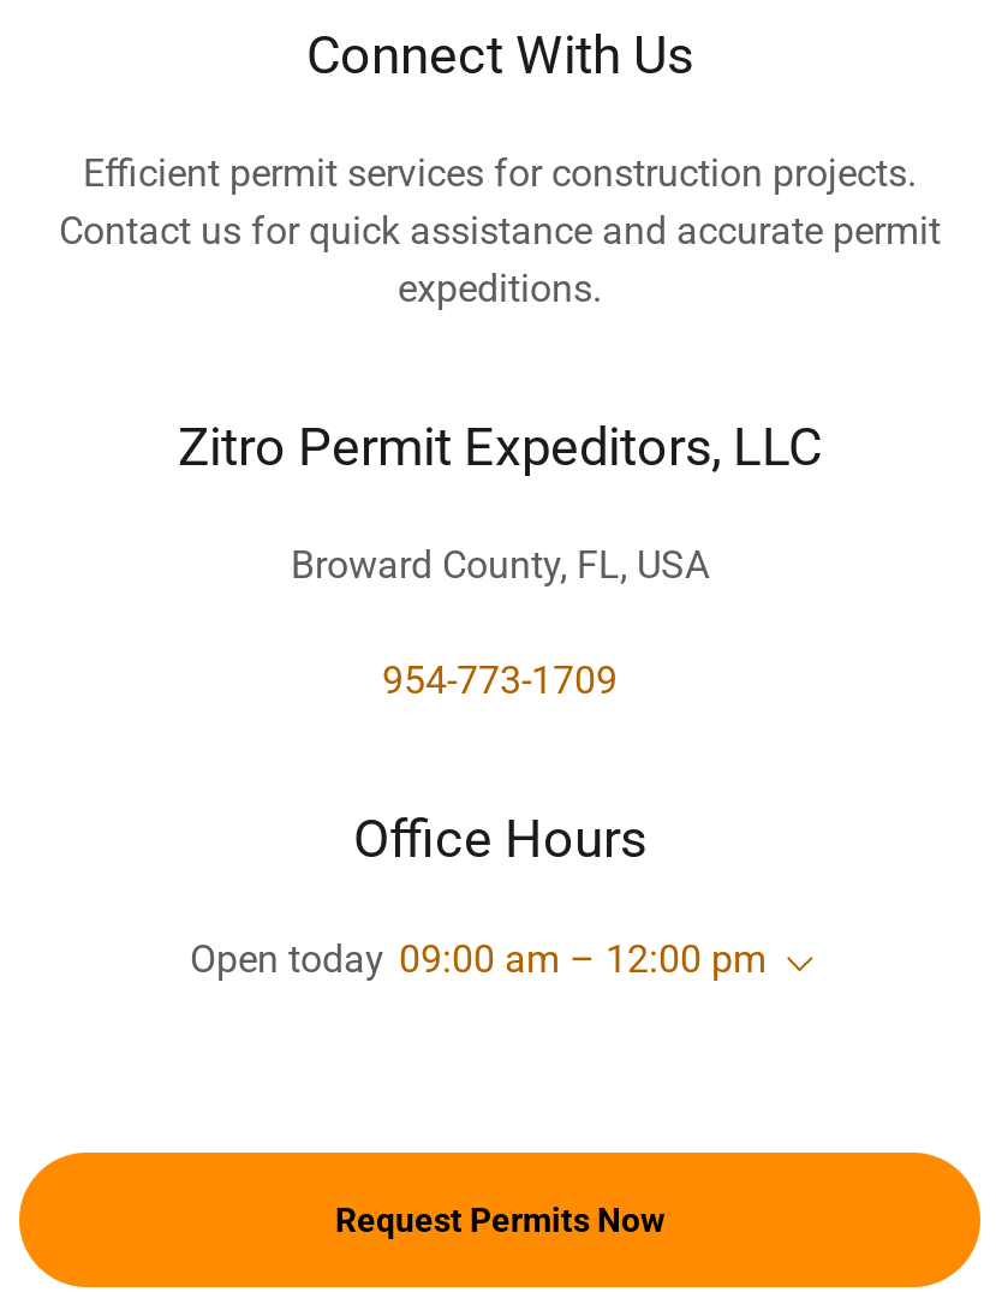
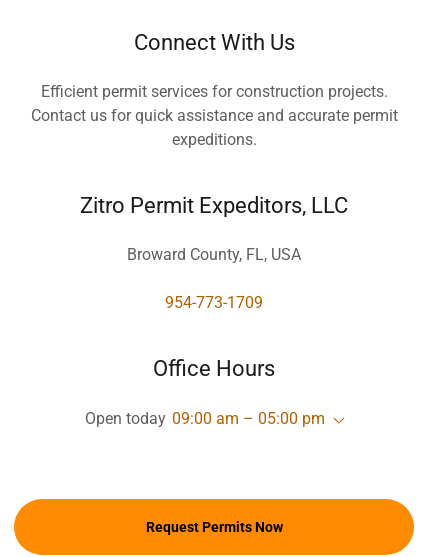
[190,935,767,981] Open today 09:00 am – 12:00 pm -> [85,408,325,427] Open today 09:00 am – 05:00 pm

